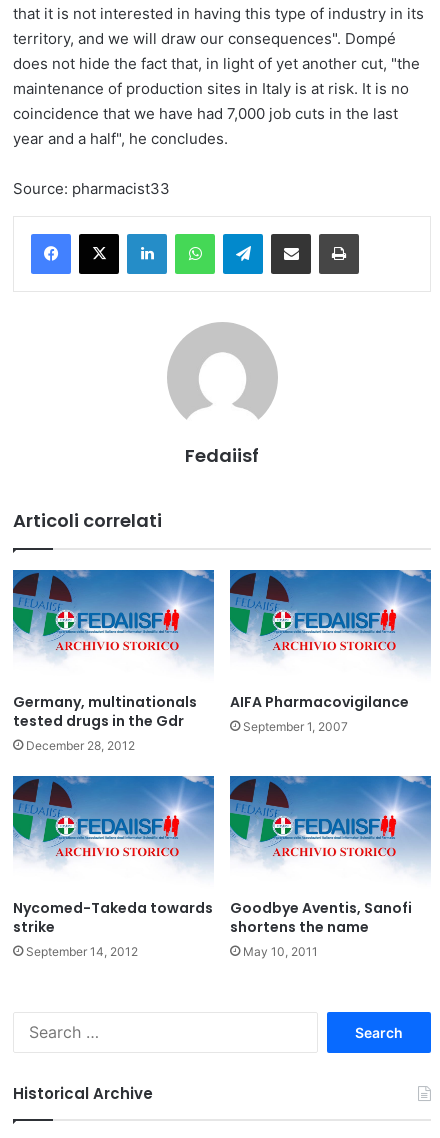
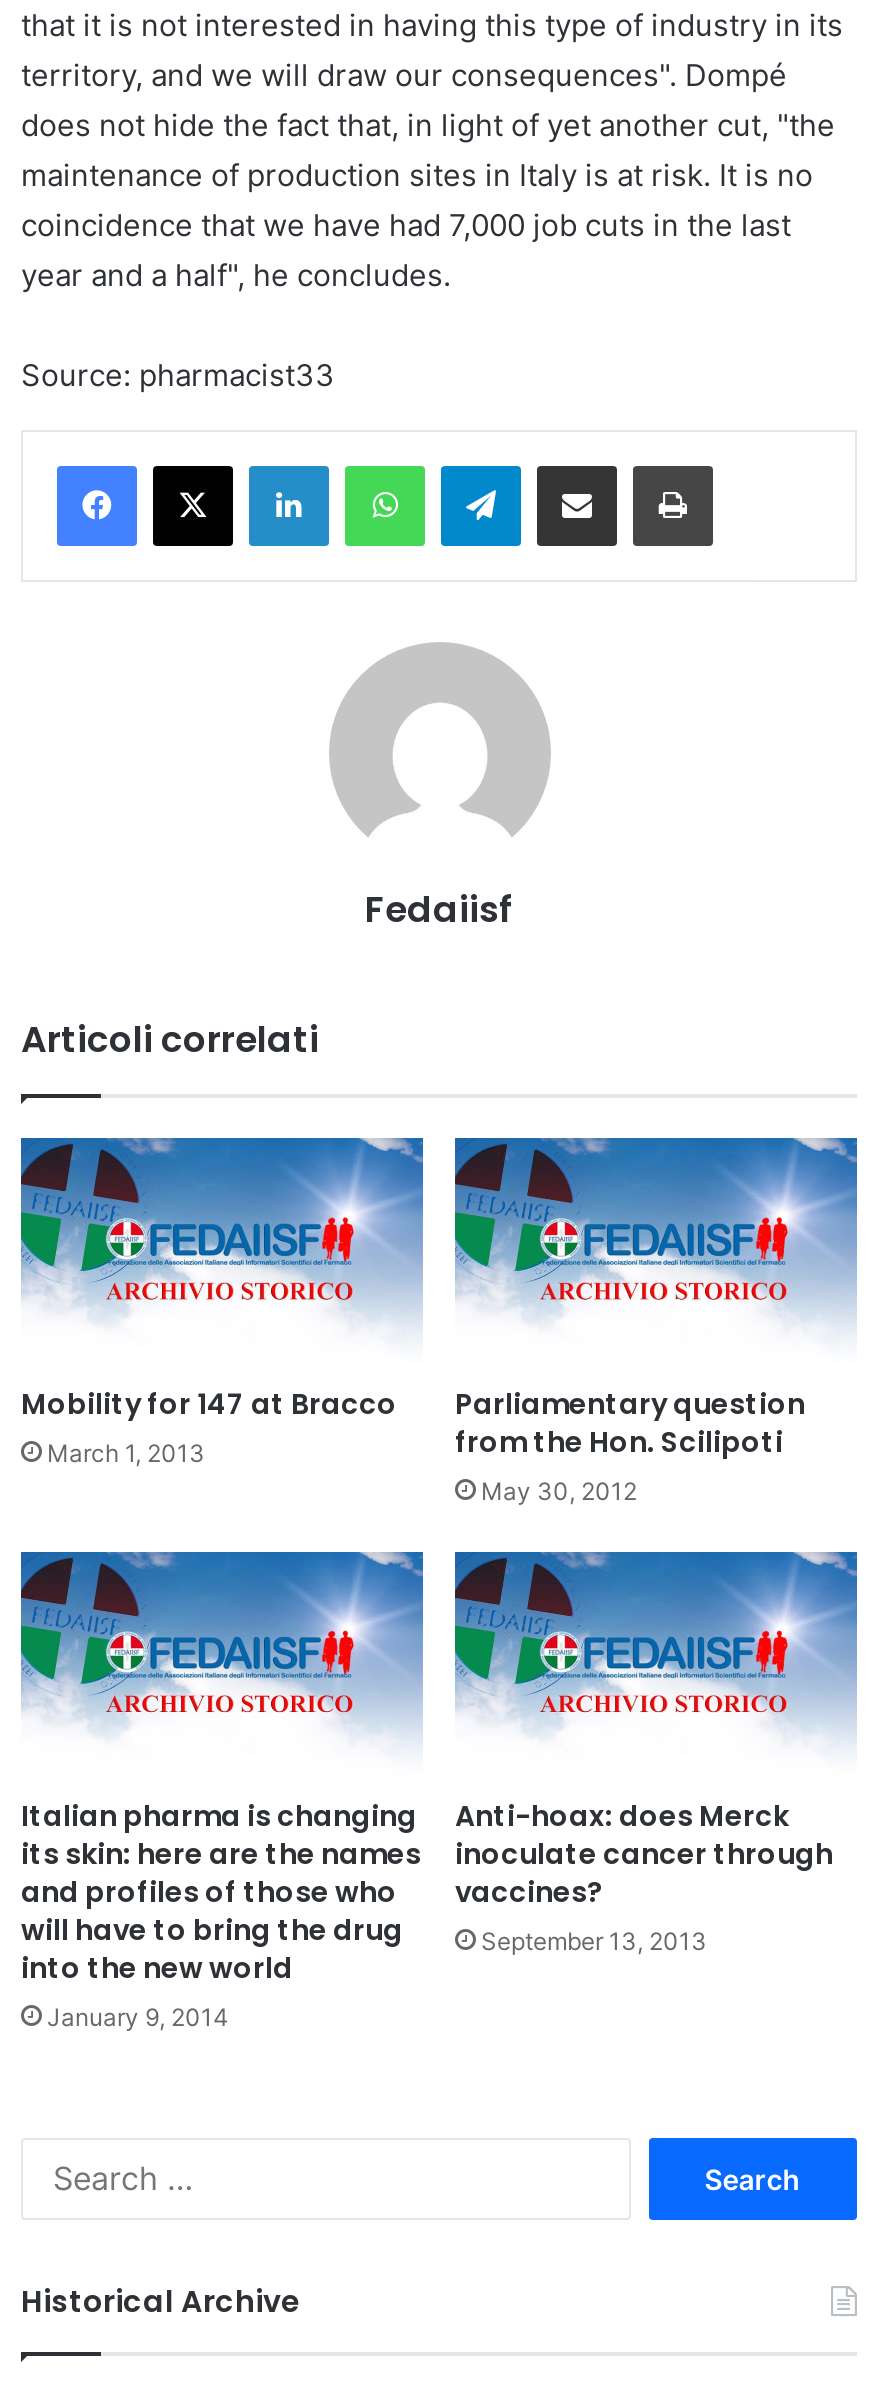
[13,692,197,753] Germany, multinationals | tested drugs in the Gdr | December 28, 2012 -> [21,1383,397,1467] Mobility for 147 at Bracco | March 1, 2013
[230,692,409,734] AIFA Pharmacovigilance | September 1, 2007 -> [455,1383,805,1505] Parliamentary question | from the Hon. Scilipoti | May 30, 2012
[13,898,213,959] Nycomed-Takeda towards | strike | September 14, 2012 -> [21,1795,421,2031] Italian pharma is changing | its skin: here are the names | and profiles of those who | will have to bring the drug | into the new world | January 9, 2014
[230,898,412,959] Goodbye Aventis, Sanofi | shortens the name | May 10, 2011 -> [455,1795,833,1955] Anti-hoax: does Merck | inoculate cancer through | vaccines? | September 13, 2013

